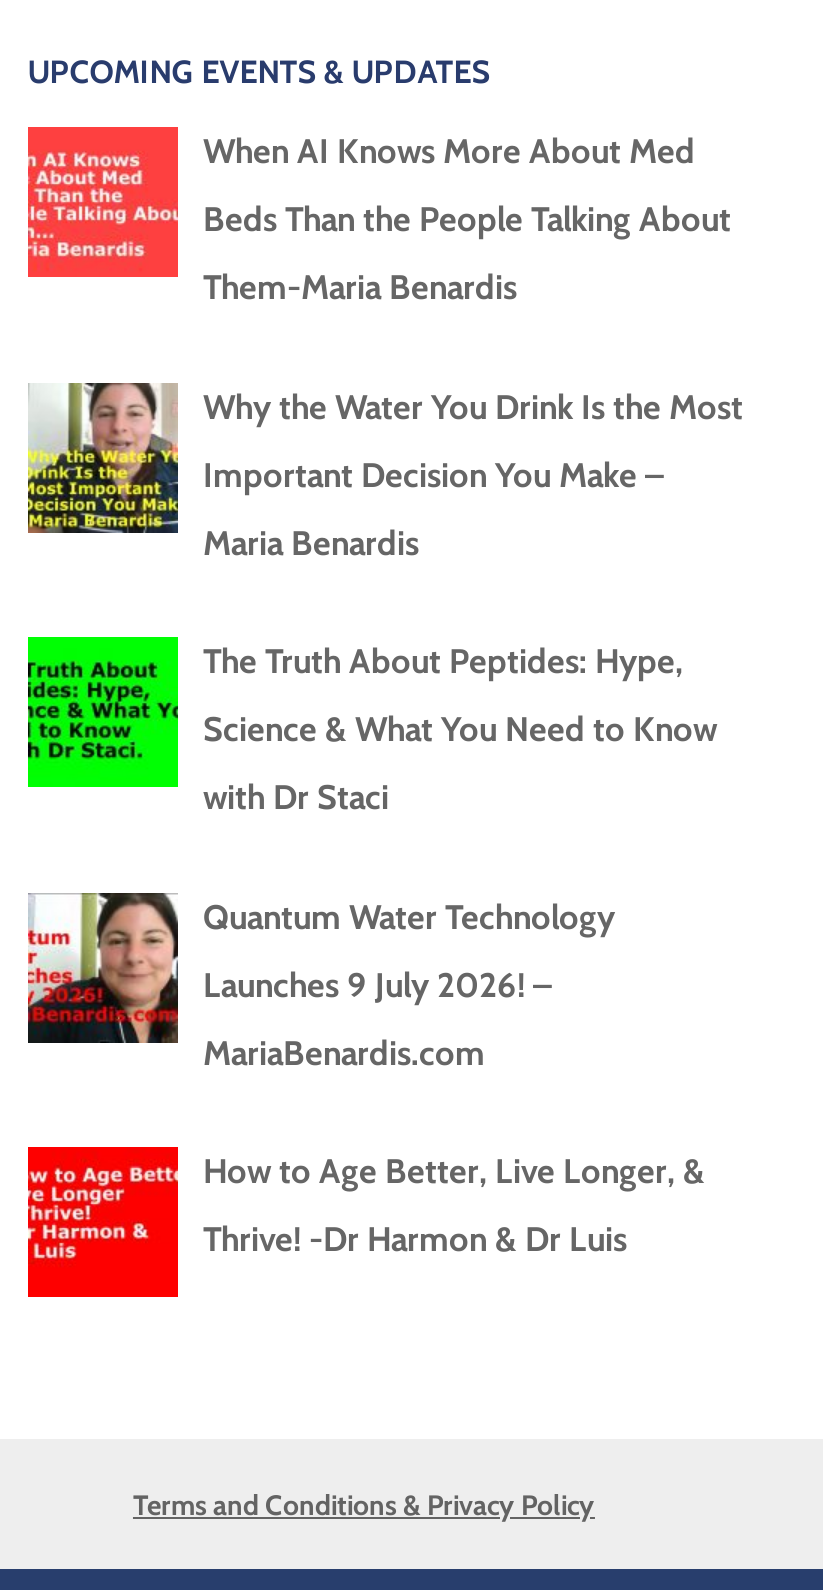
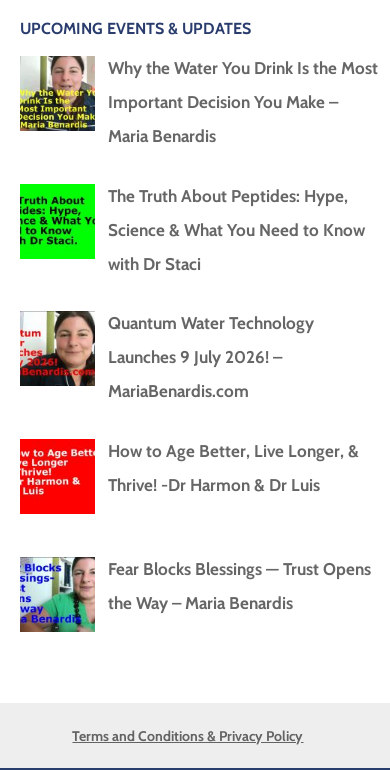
[26,125,731,307] [image] | When AI Knows More About Med | Beds Than the People Talking About | Them-Maria Benardis -> none
moved [24,379,743,1259] -> [18,54,377,494]: [image] | Why the Water You Drink Is the Most | Important Decision You Make – | ... | How to Age Better, Live Longer, & | Thrive! -Dr Harmon & Dr Luis
none -> [19,556,370,633] [image] | Fear Blocks Blessings — Trust Opens | the Way – Maria Benardis

